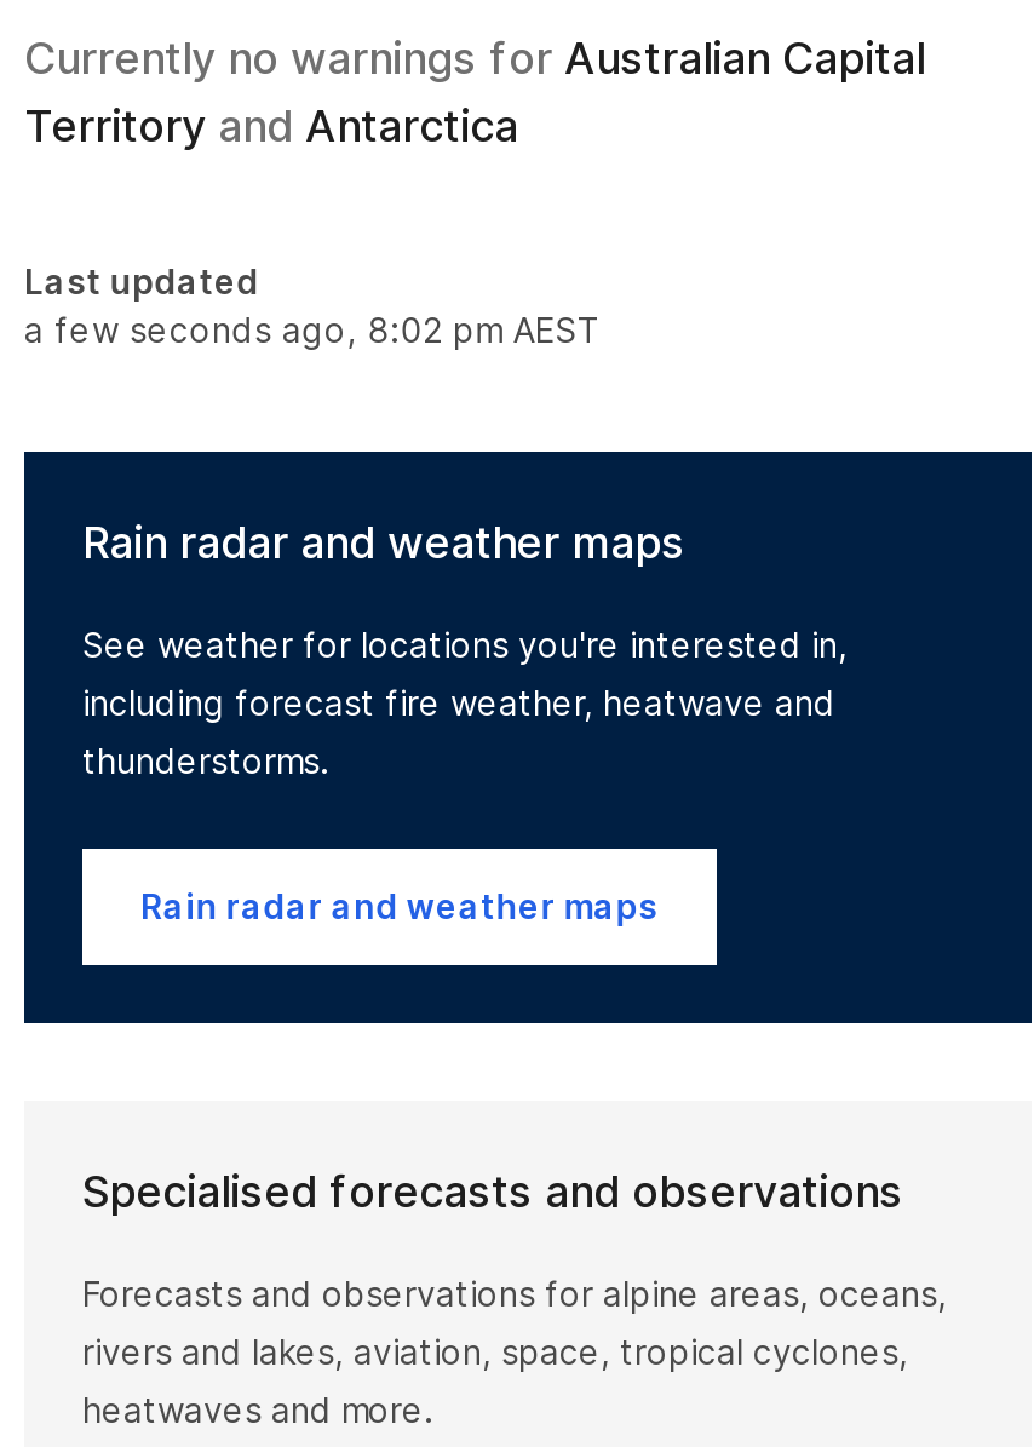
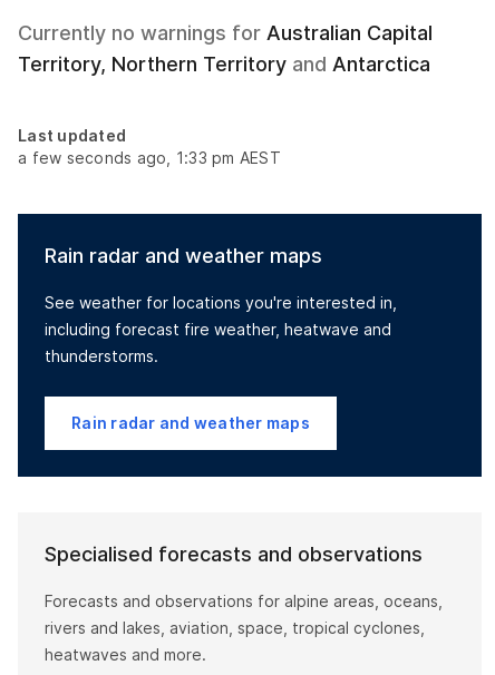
[24,101,518,151] Territory and Antarctica -> [18,52,430,76] Territory, Northern Territory and Antarctica
[24,309,602,350] a few seconds ago, 8:02 pm AEST -> [18,148,281,167] a few seconds ago, 1:33 pm AEST

